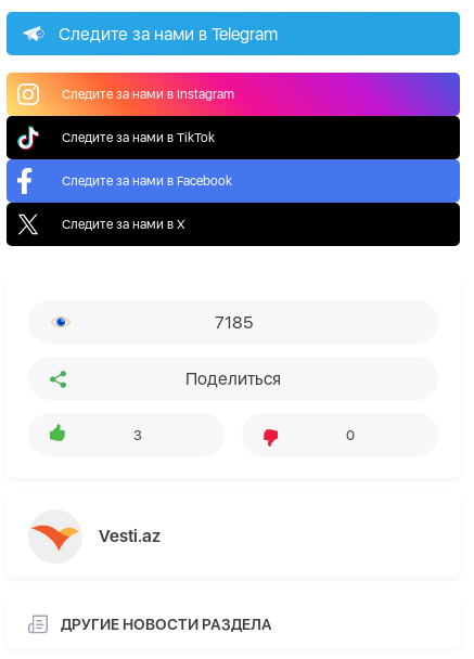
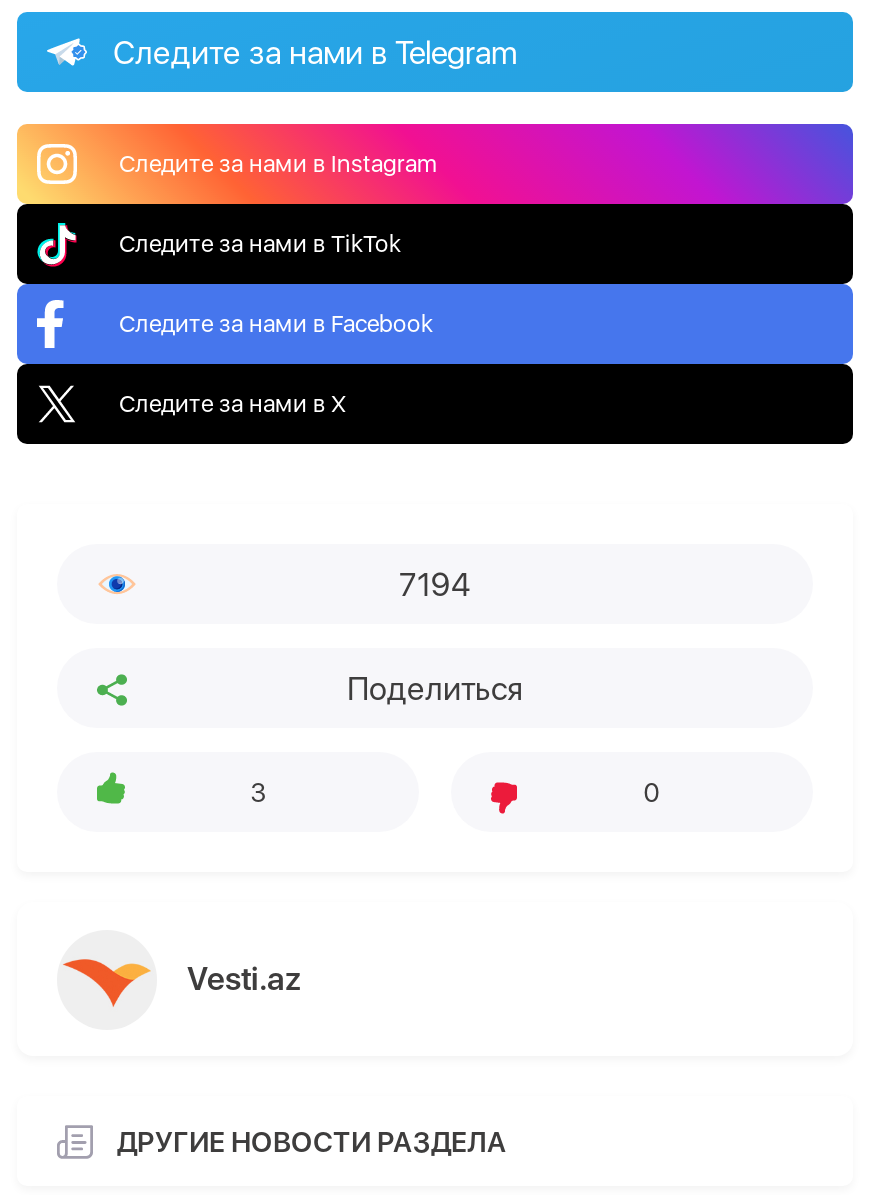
[214,312,252,333] 7185 -> [399,566,471,604] 7194

